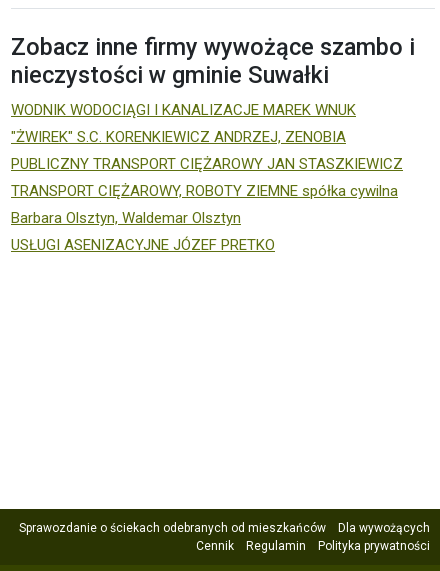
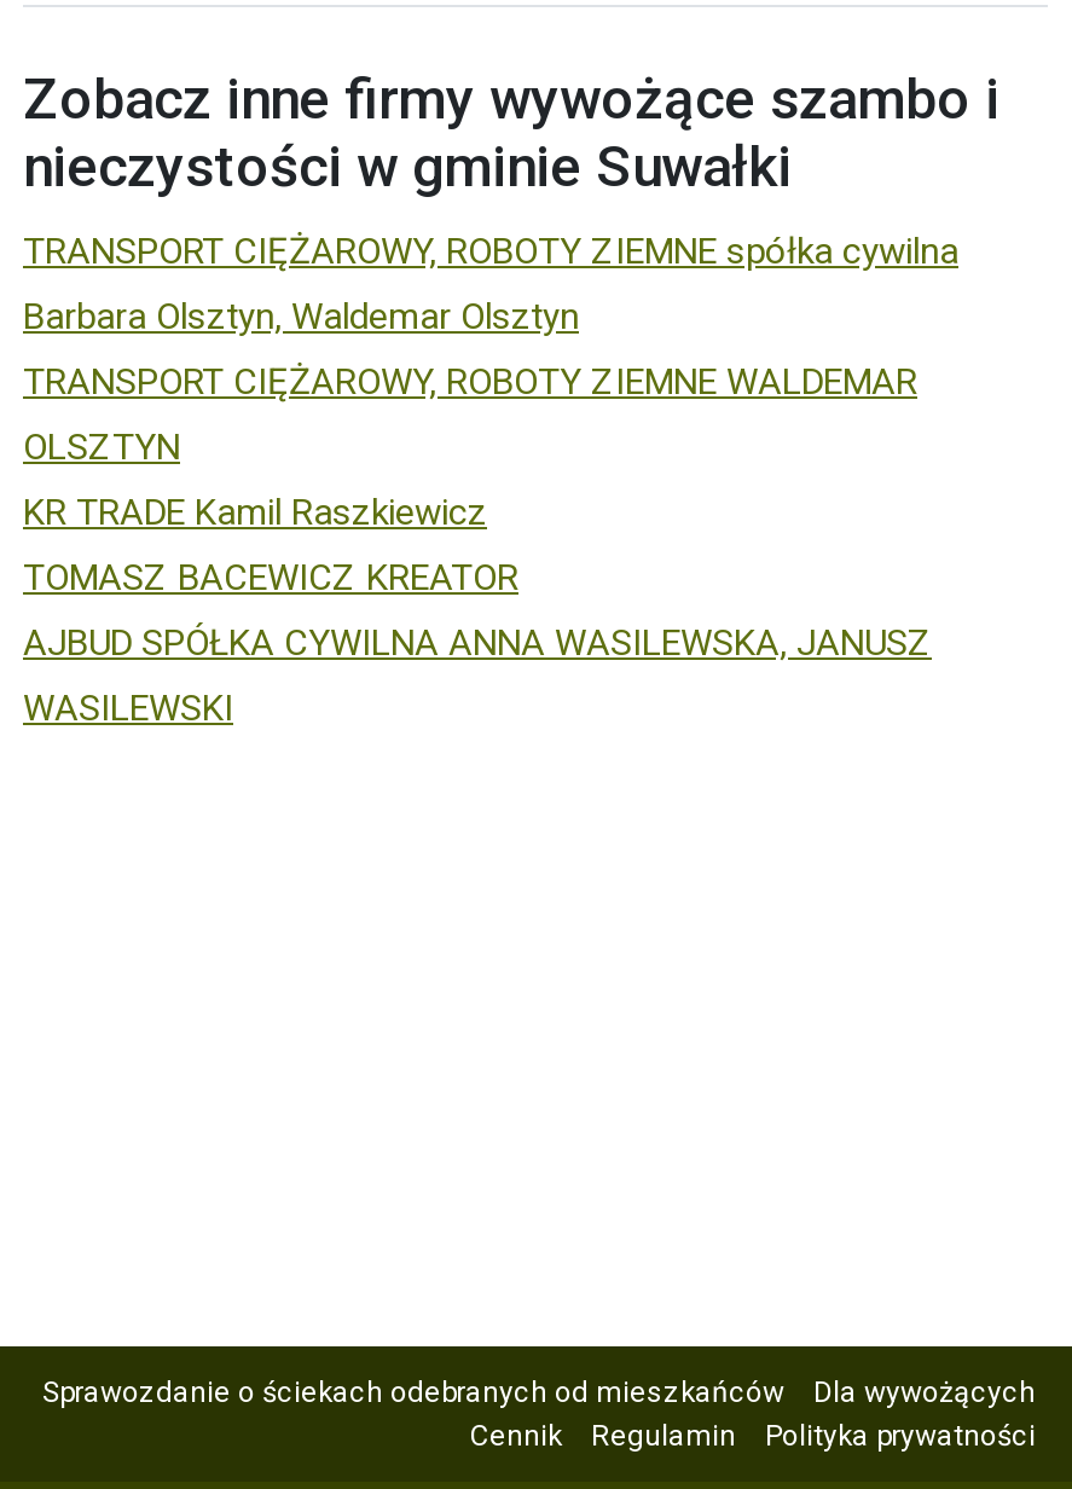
[11,101,403,173] WODNIK WODOCIĄGI I KANALIZACJE MAREK WNUK | "ŻWIREK" S.C. KORENKIEWICZ ANDRZEJ, ZENOBIA | PUBLICZNY TRANSPORT CIĘŻAROWY JAN STASZKIEWICZ -> none
moved [11,182,398,227] -> [23,231,958,339]: TRANSPORT CIĘŻAROWY, ROBOTY ZIEMNE spółka cywilna | Barbara Olsztyn, Waldemar Olsztyn
[11,236,275,254] USŁUGI ASENIZACYJNE JÓZEF PRETKO -> [23,361,932,731] TRANSPORT CIĘŻAROWY, ROBOTY ZIEMNE WALDEMAR | OLSZTYN | KR TRADE Kamil Raszkiewicz | TOMASZ BACEWICZ KREATOR | AJBUD SPÓŁKA CYWILNA ANNA WASILEWSKA, JANUSZ | WASILEWSKI

